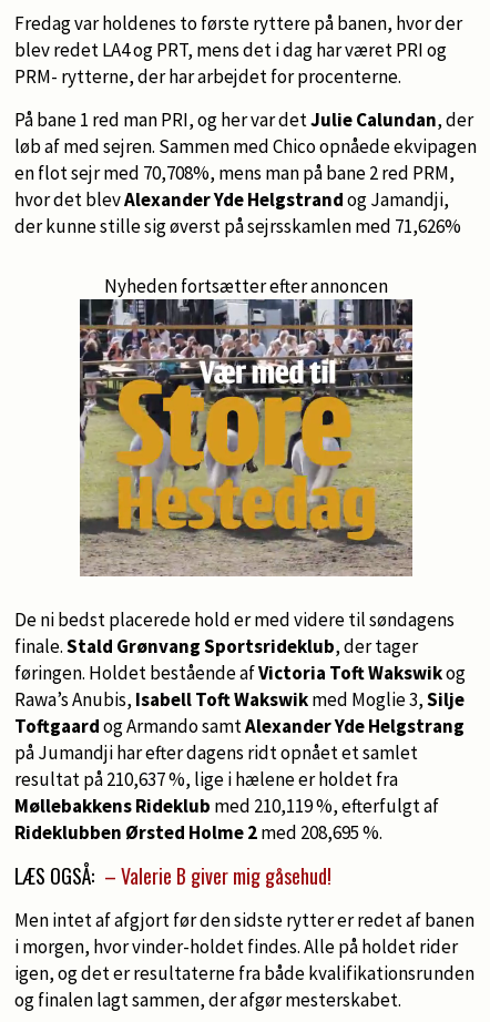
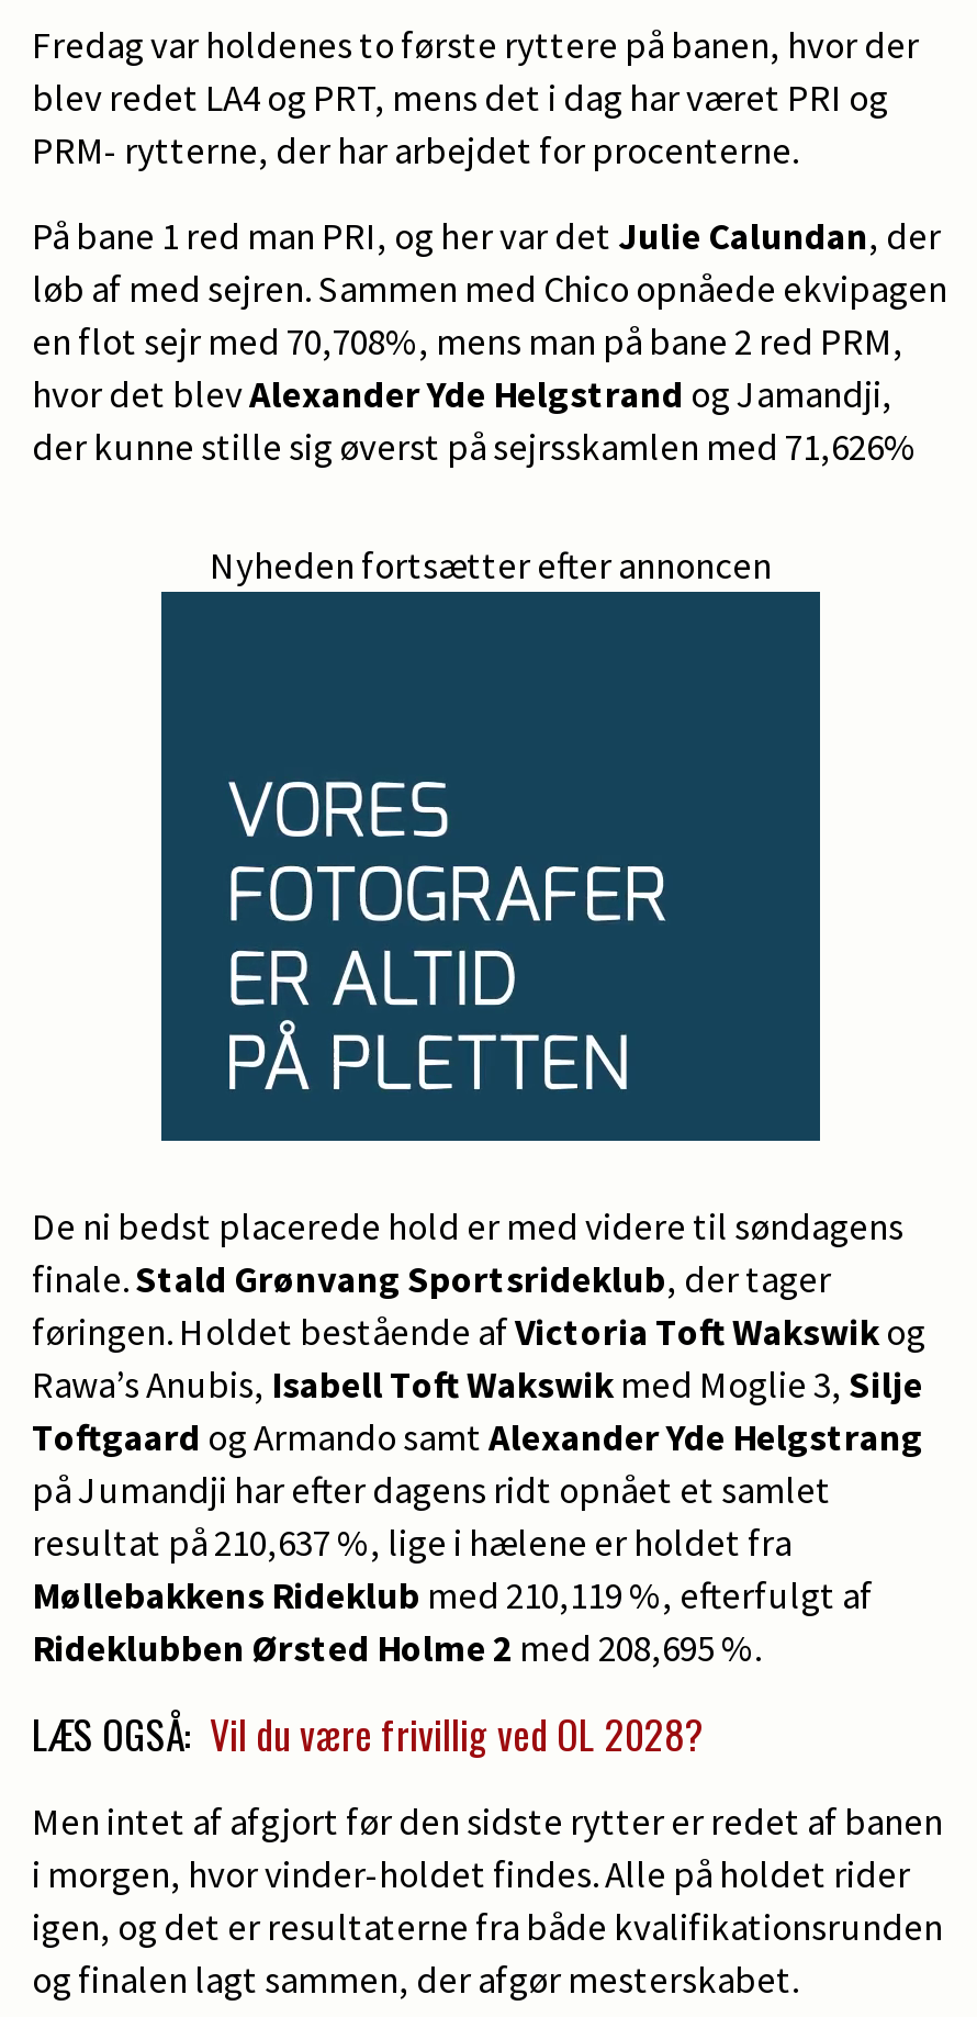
[79,298,414,578] [image] -> [159,590,822,1143] [image]
[14,861,331,890] LÆS OGSÅ: – Valerie B giver mig gåsehud! -> [32,1704,704,1761] LÆS OGSÅ: Vil du være frivillig ved OL 2028?

